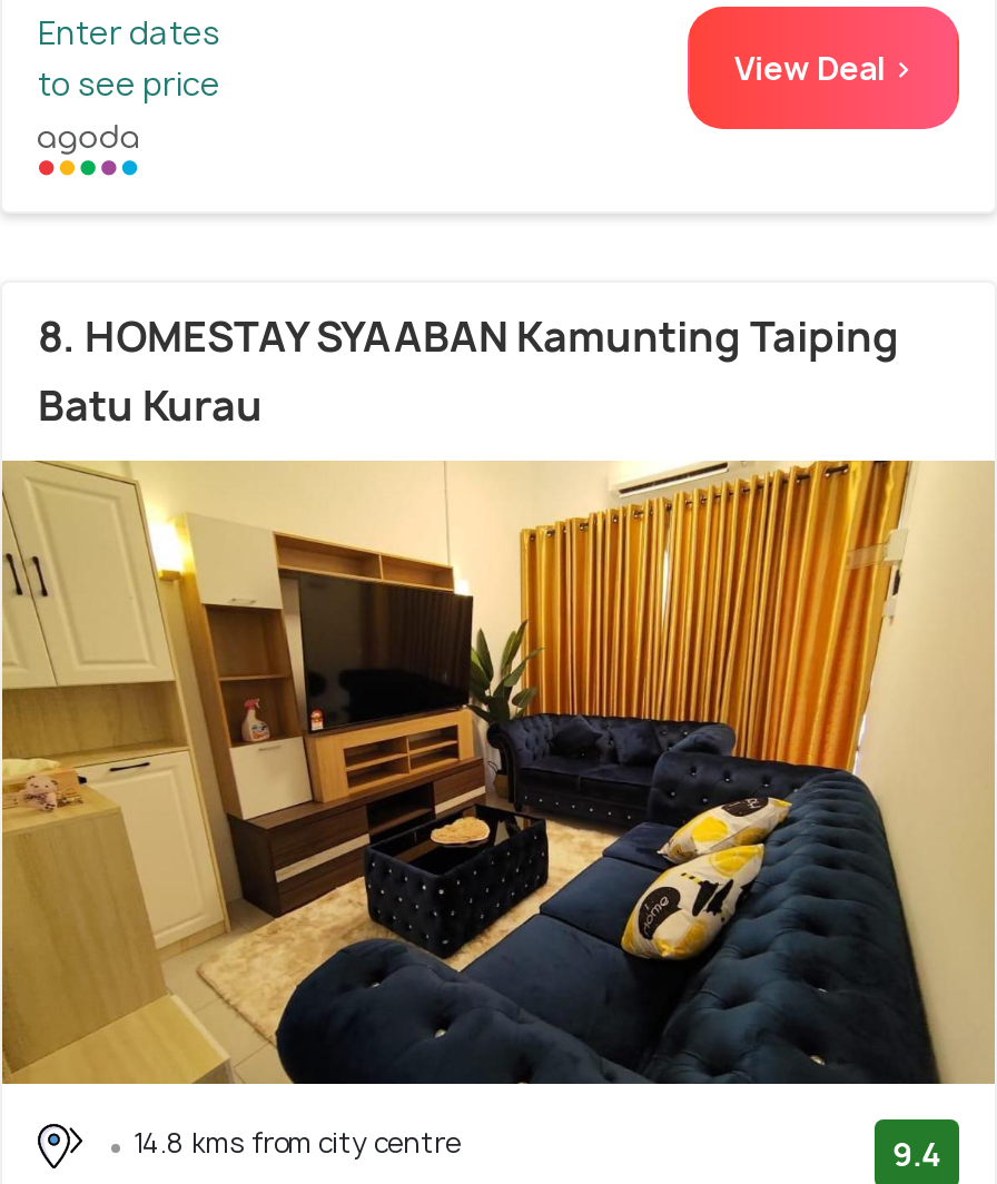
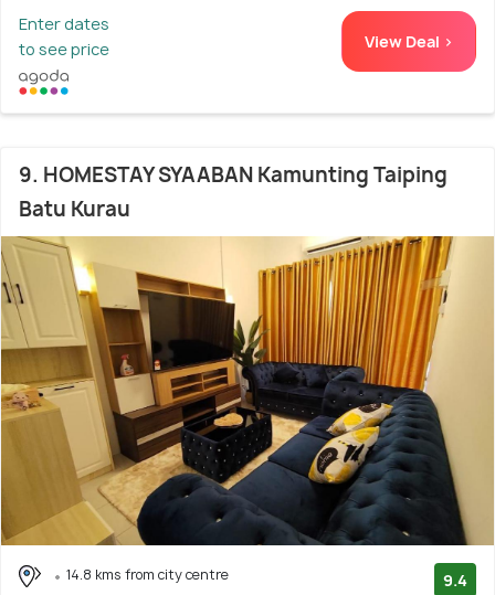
[38,310,899,366] 8. HOMESTAY SYAABAN Kamunting Taiping -> [19,162,447,189] 9. HOMESTAY SYAABAN Kamunting Taiping

